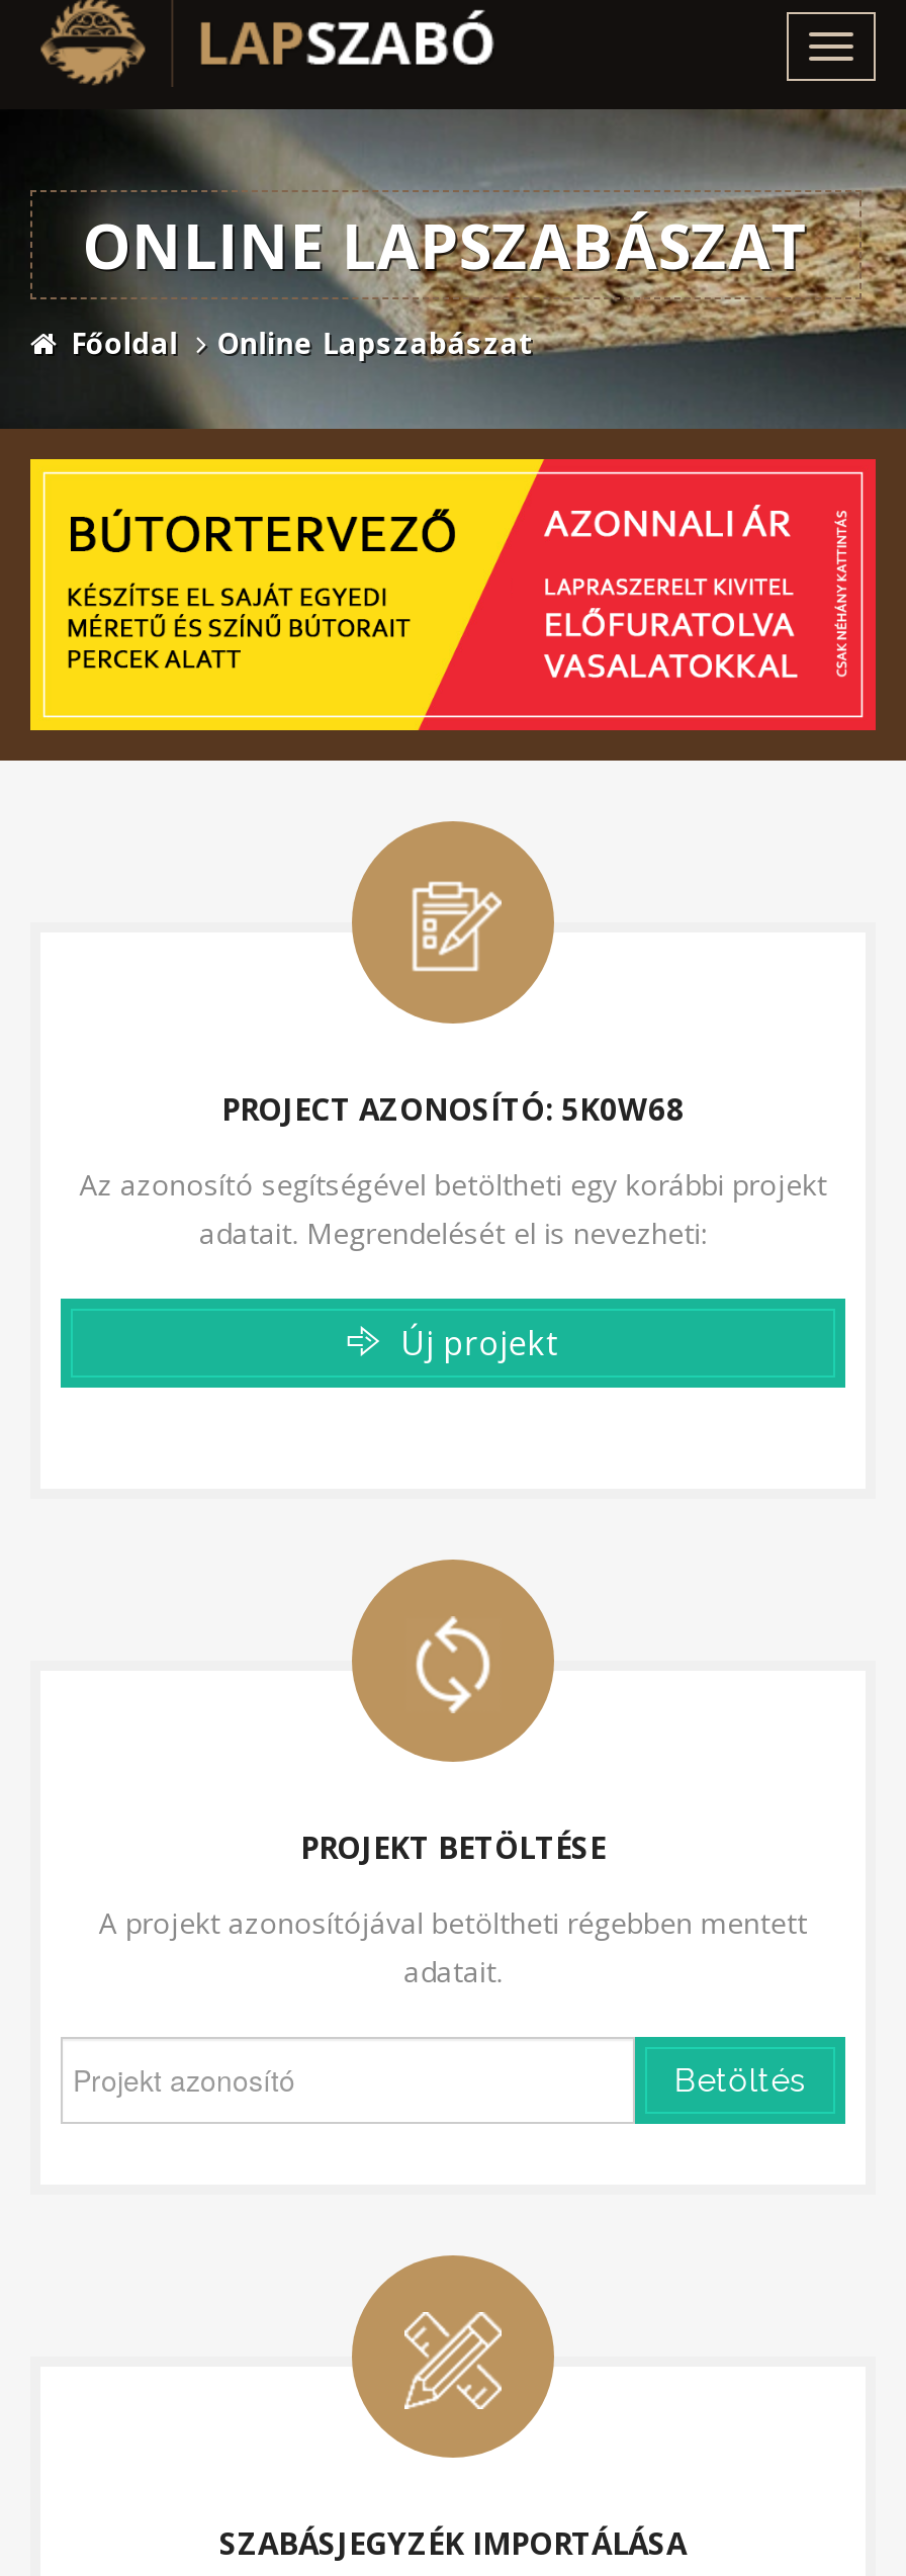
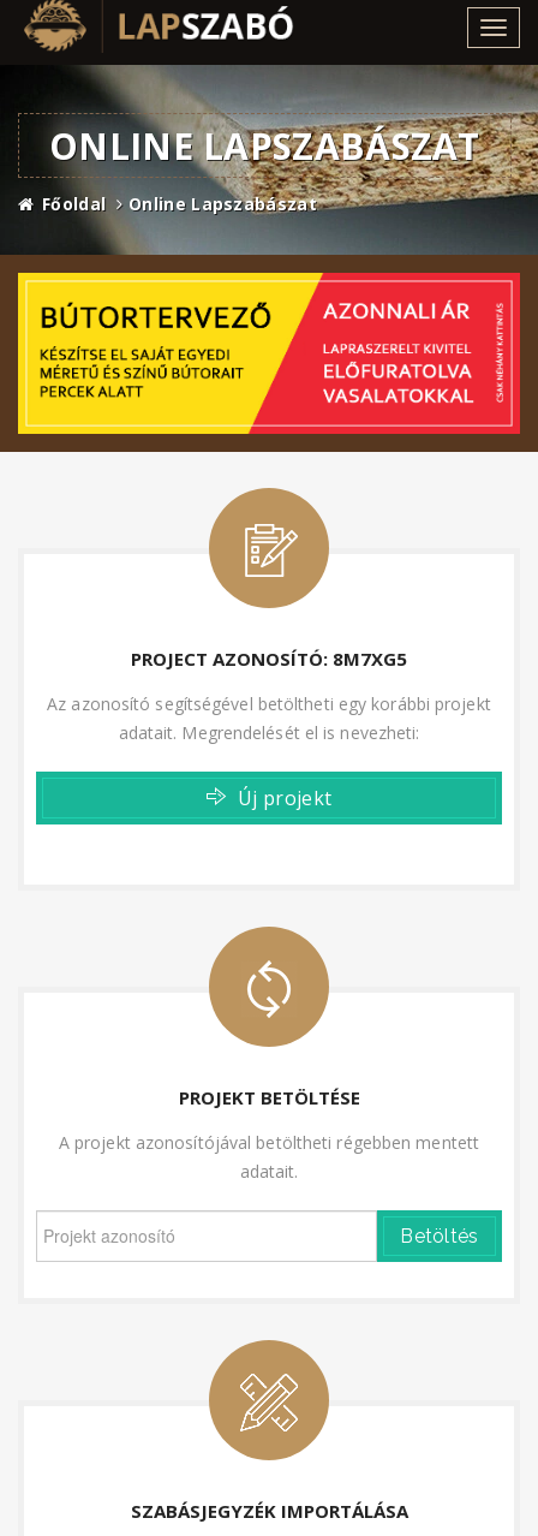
[221,1088,685,1128] PROJECT AZONOSÍTÓ: 5K0W68 -> [131,646,407,670] PROJECT AZONOSÍTÓ: 8M7XG5

